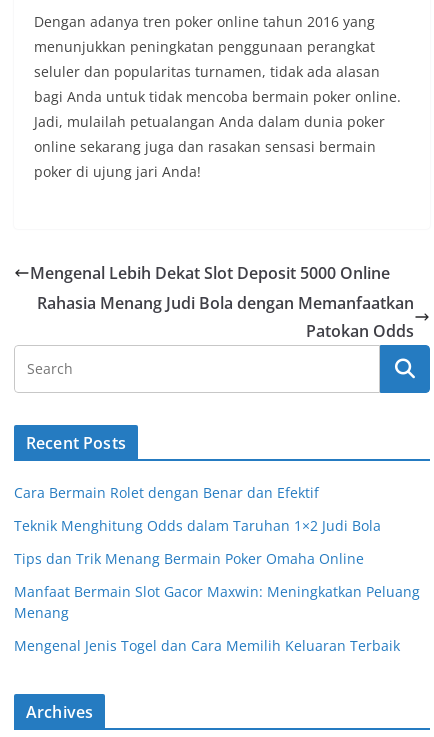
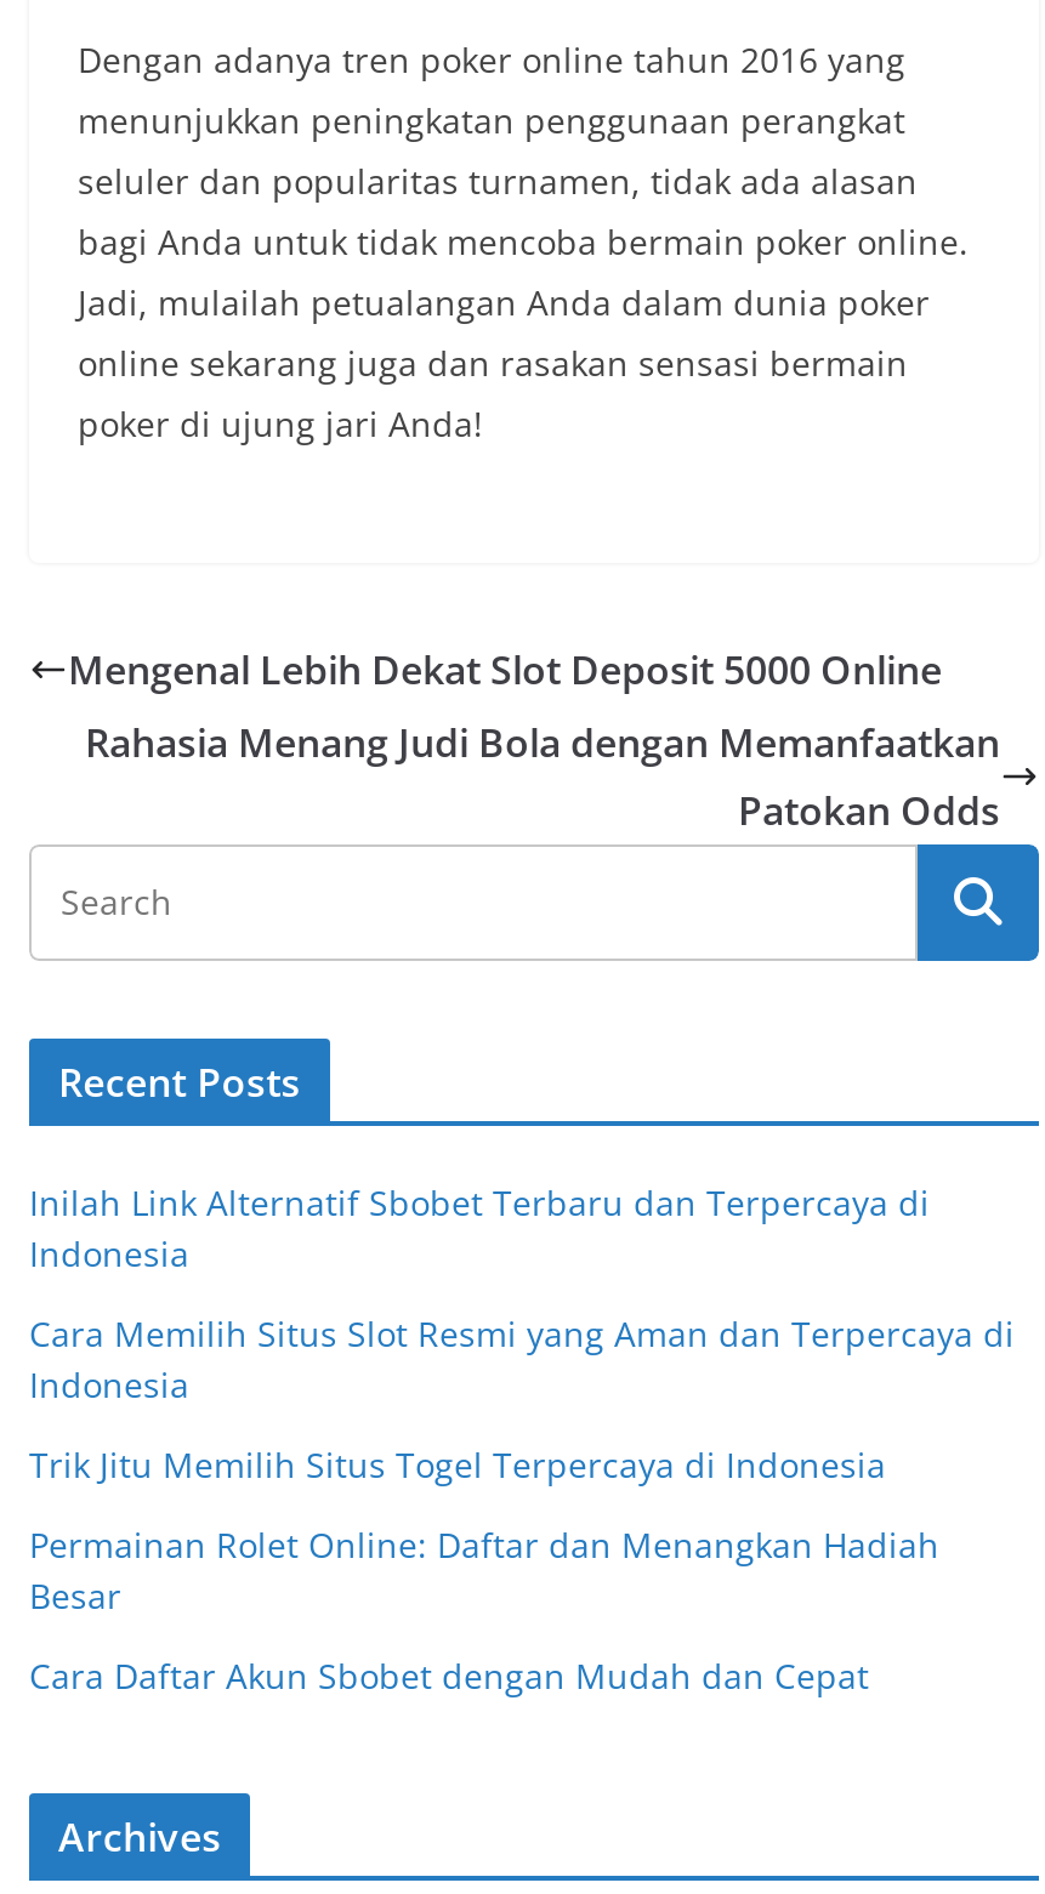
[14,483,319,502] Cara Bermain Rolet dengan Benar dan Efektif -> [29,1179,930,1276] Inilah Link Alternatif Sbobet Terbaru dan Terpercaya di | Indonesia
[14,516,381,535] Teknik Menghitung Odds dalam Taruhan 1×2 Judi Bola -> [29,1310,1015,1407] Cara Memilih Situs Slot Resmi yang Aman dan Terpercaya di | Indonesia
[14,549,364,568] Tips dan Trik Menang Bermain Poker Omaha Online -> [29,1441,886,1488] Trik Jitu Memilih Situs Togel Terpercaya di Indonesia
[14,582,420,622] Manfaat Bermain Slot Gacor Maxwin: Meningkatkan Peluang | Menang -> [29,1522,939,1619] Permainan Rolet Online: Daftar dan Menangkan Hadiah | Besar
[14,636,400,655] Mengenal Jenis Togel dan Cara Memilih Keluaran Terbaik -> [29,1653,869,1699] Cara Daftar Akun Sbobet dengan Mudah dan Cepat

